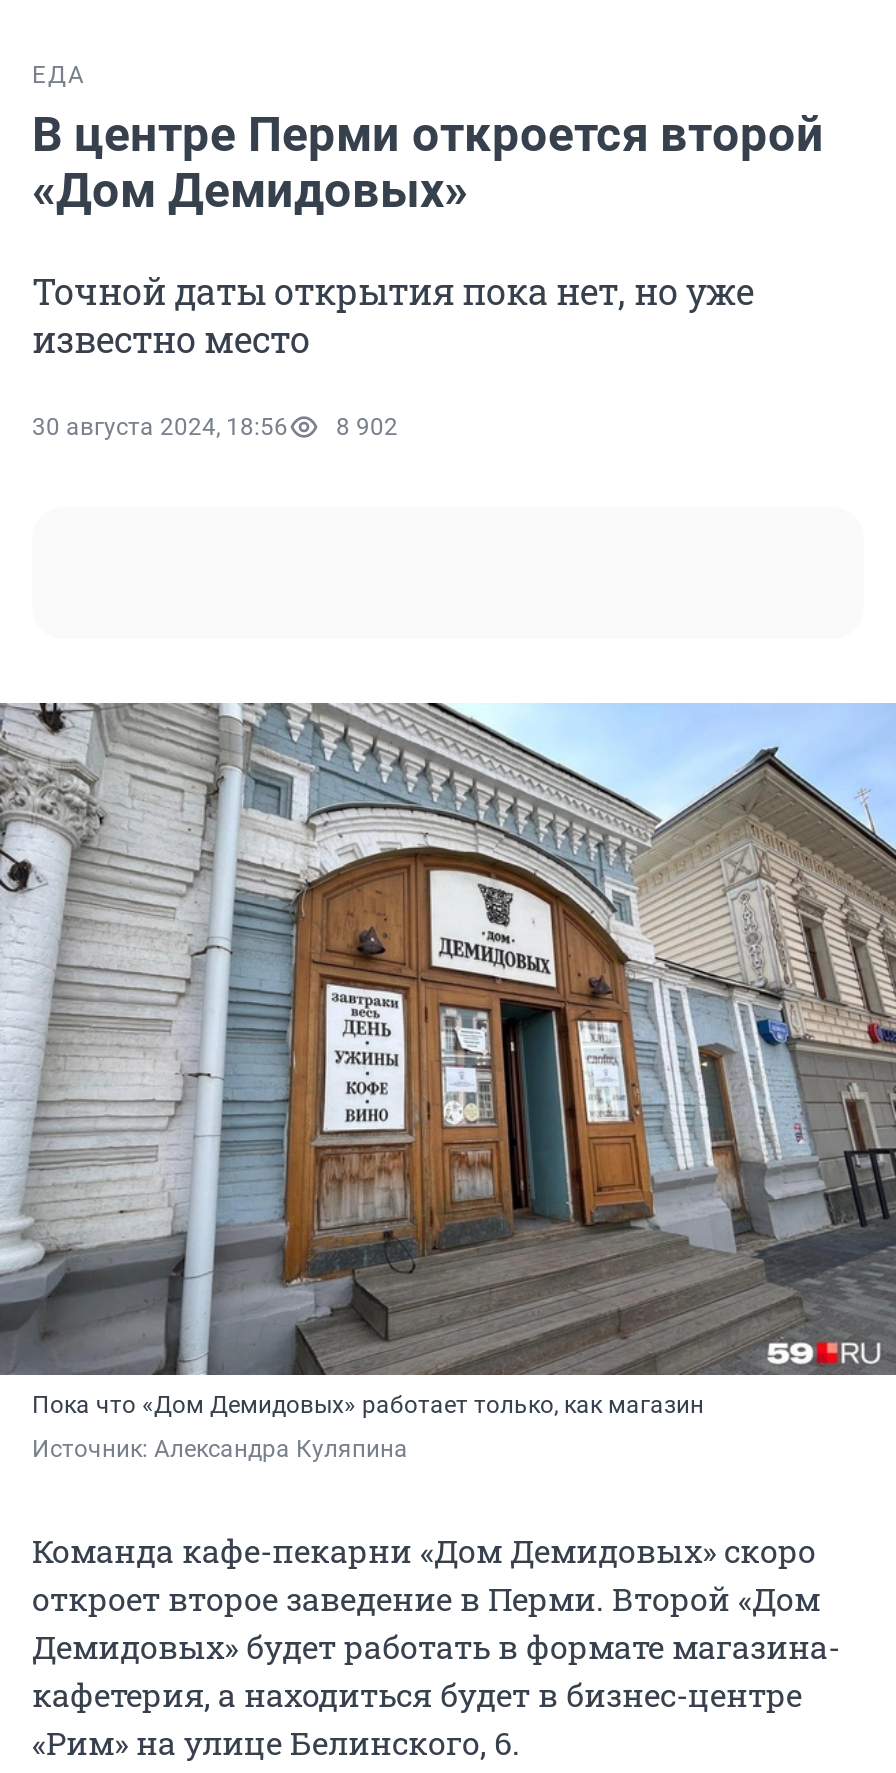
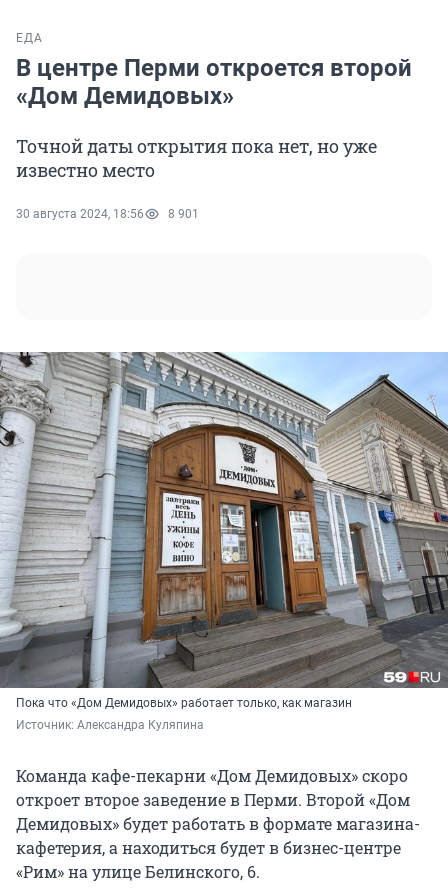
[32,413,398,441] 30 августа 2024, 18:56 8 902 -> [16,207,199,221] 30 августа 2024, 18:56 8 901

